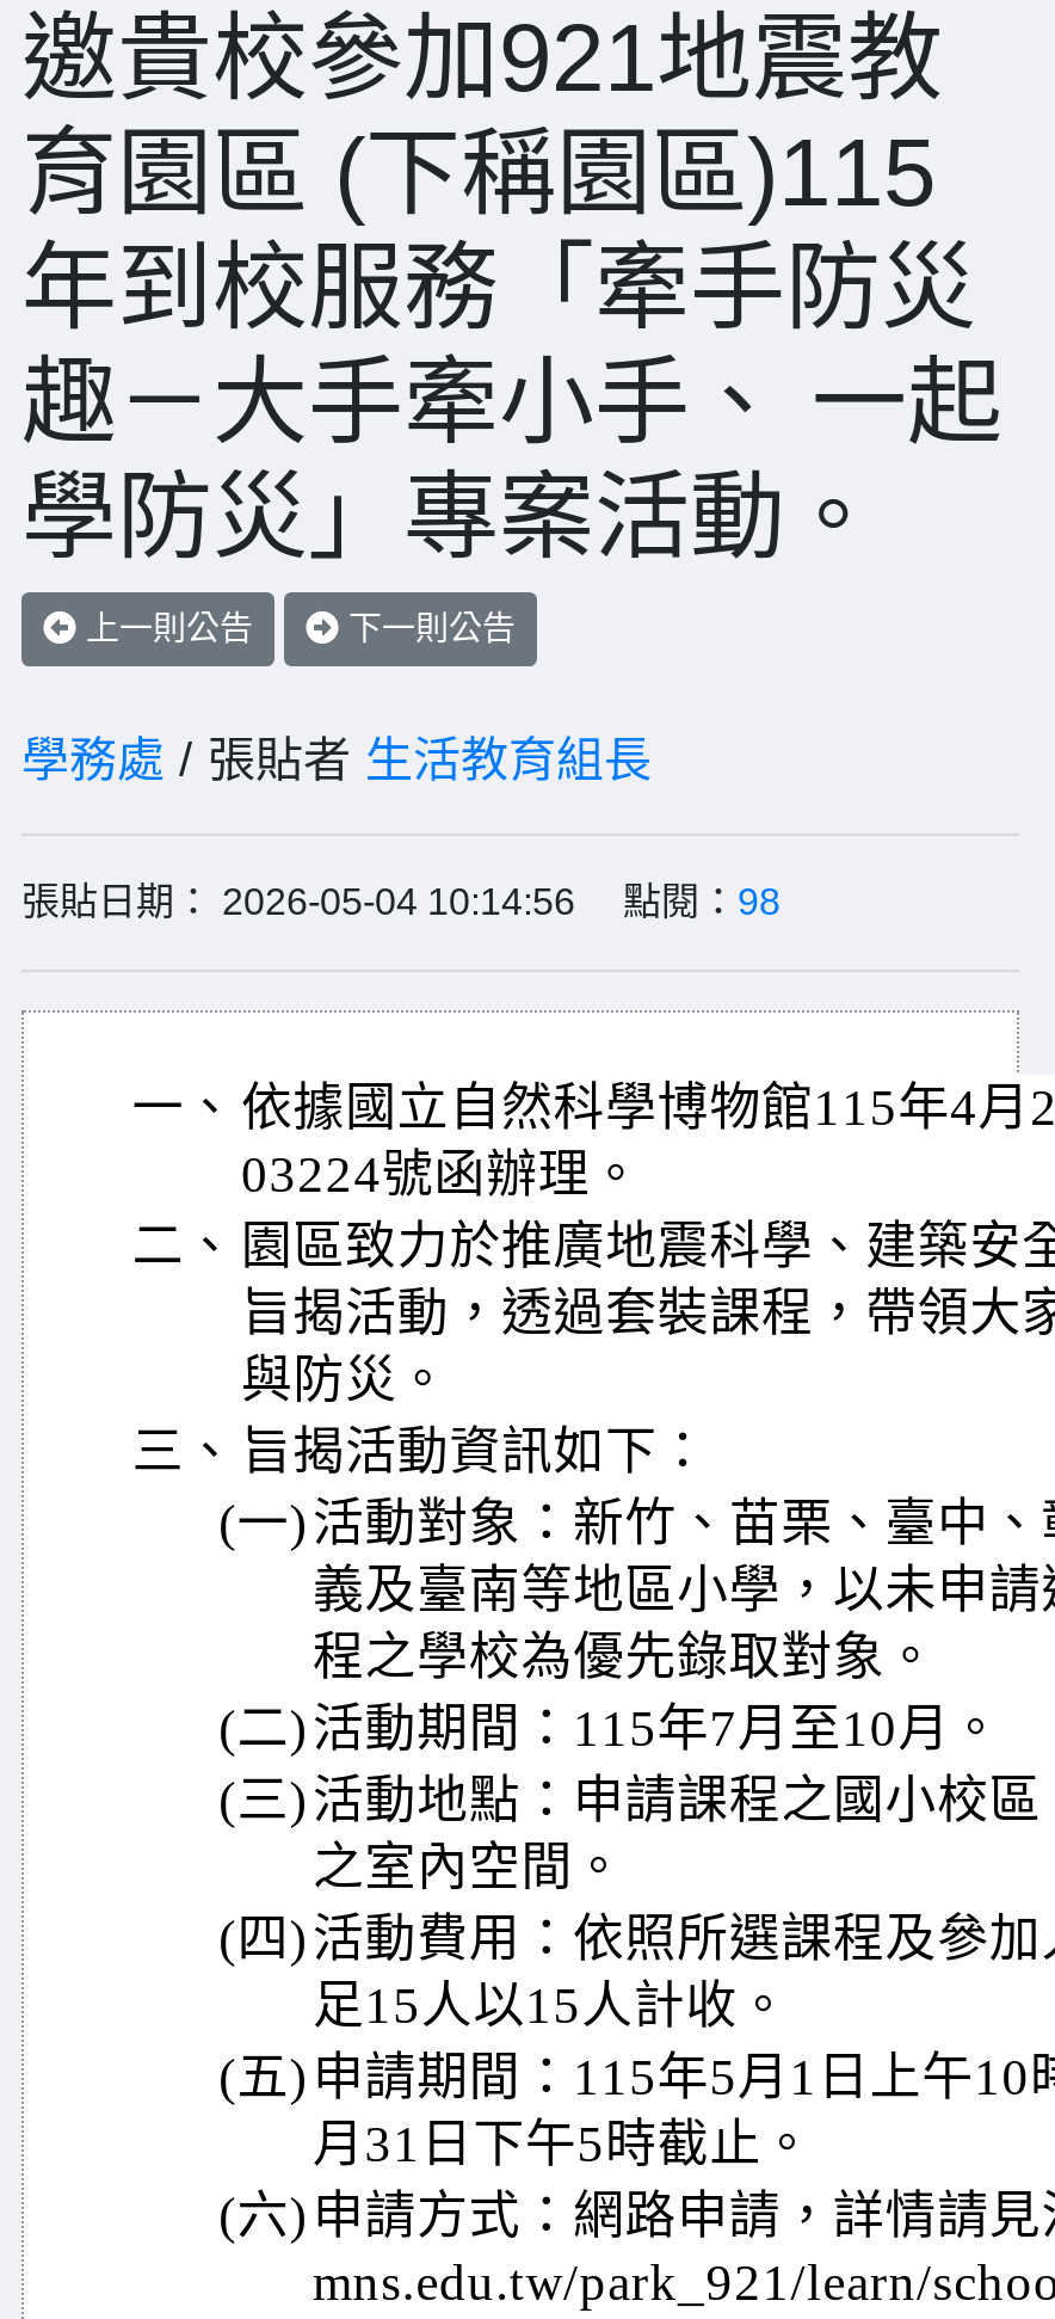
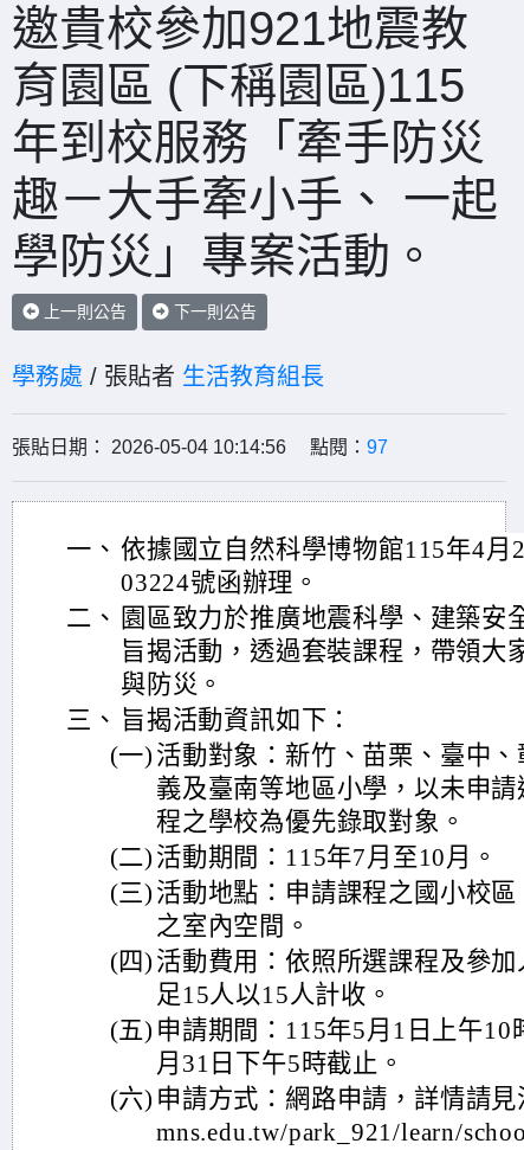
[21,881,781,922] 張貼日期： 2026-05-04 10:14:56 點閱：98 -> [12,437,388,457] 張貼日期： 2026-05-04 10:14:56 點閱：97

